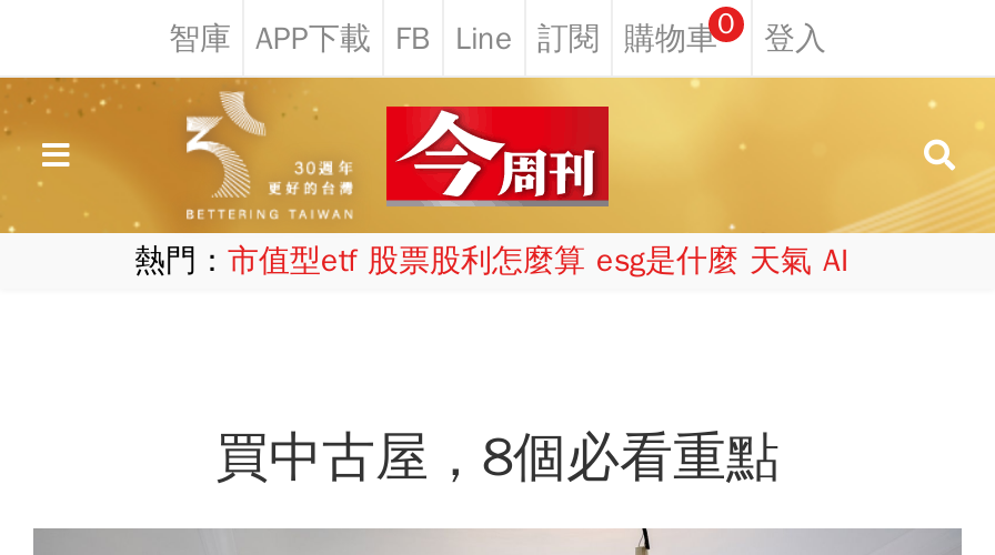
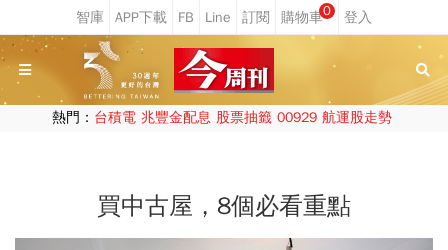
[134,242,850,280] 熱門：市值型etf 股票股利怎麼算 esg是什麼 天氣 AI -> [51,109,391,126] 熱門：台積電 兆豐金配息 股票抽籤 00929 航運股走勢

